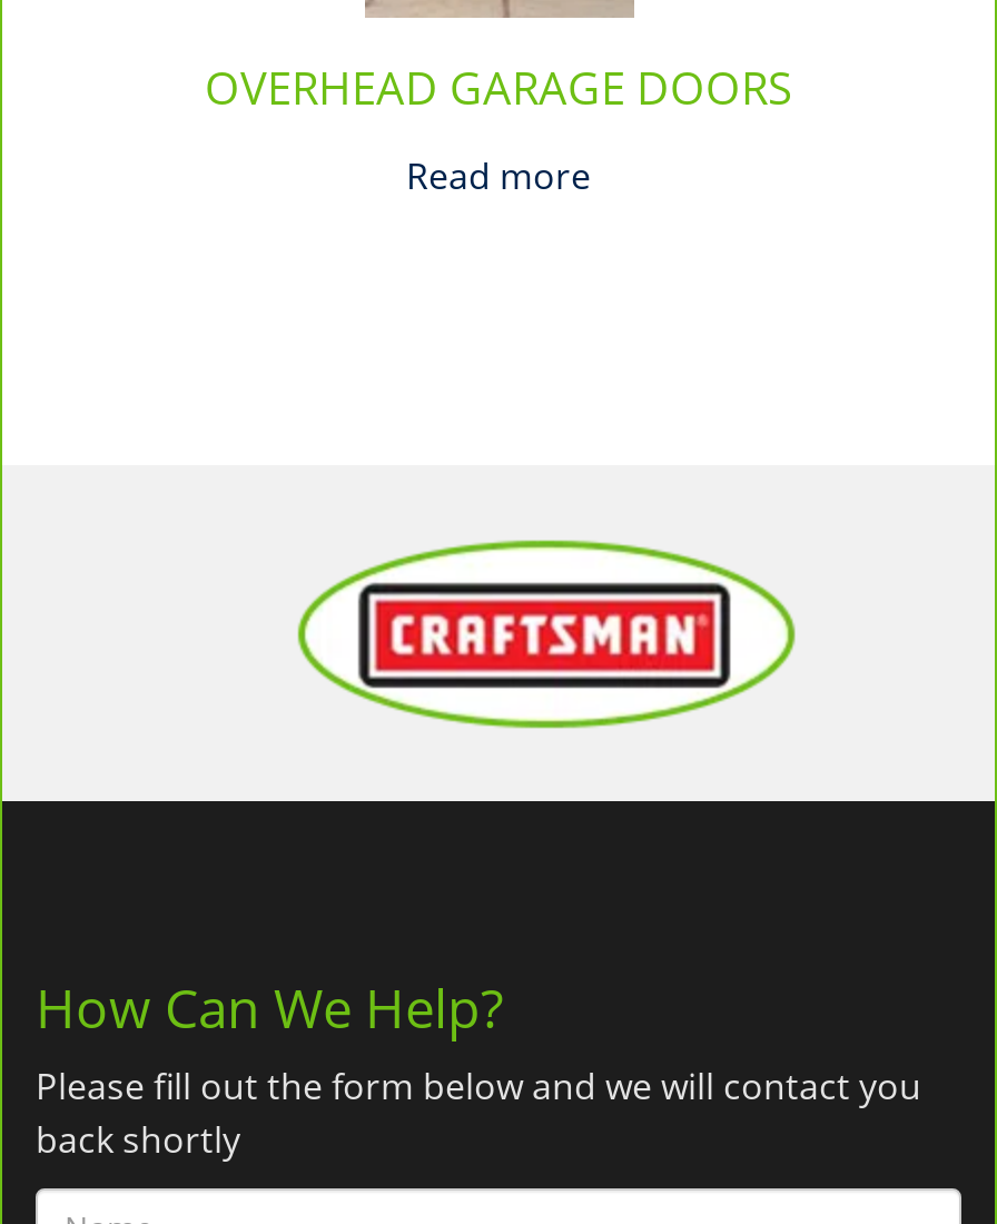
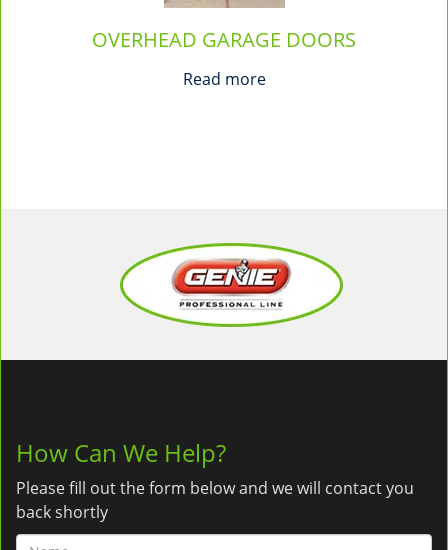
[267,541,797,728] [image] -> [119,243,357,327] [image]

